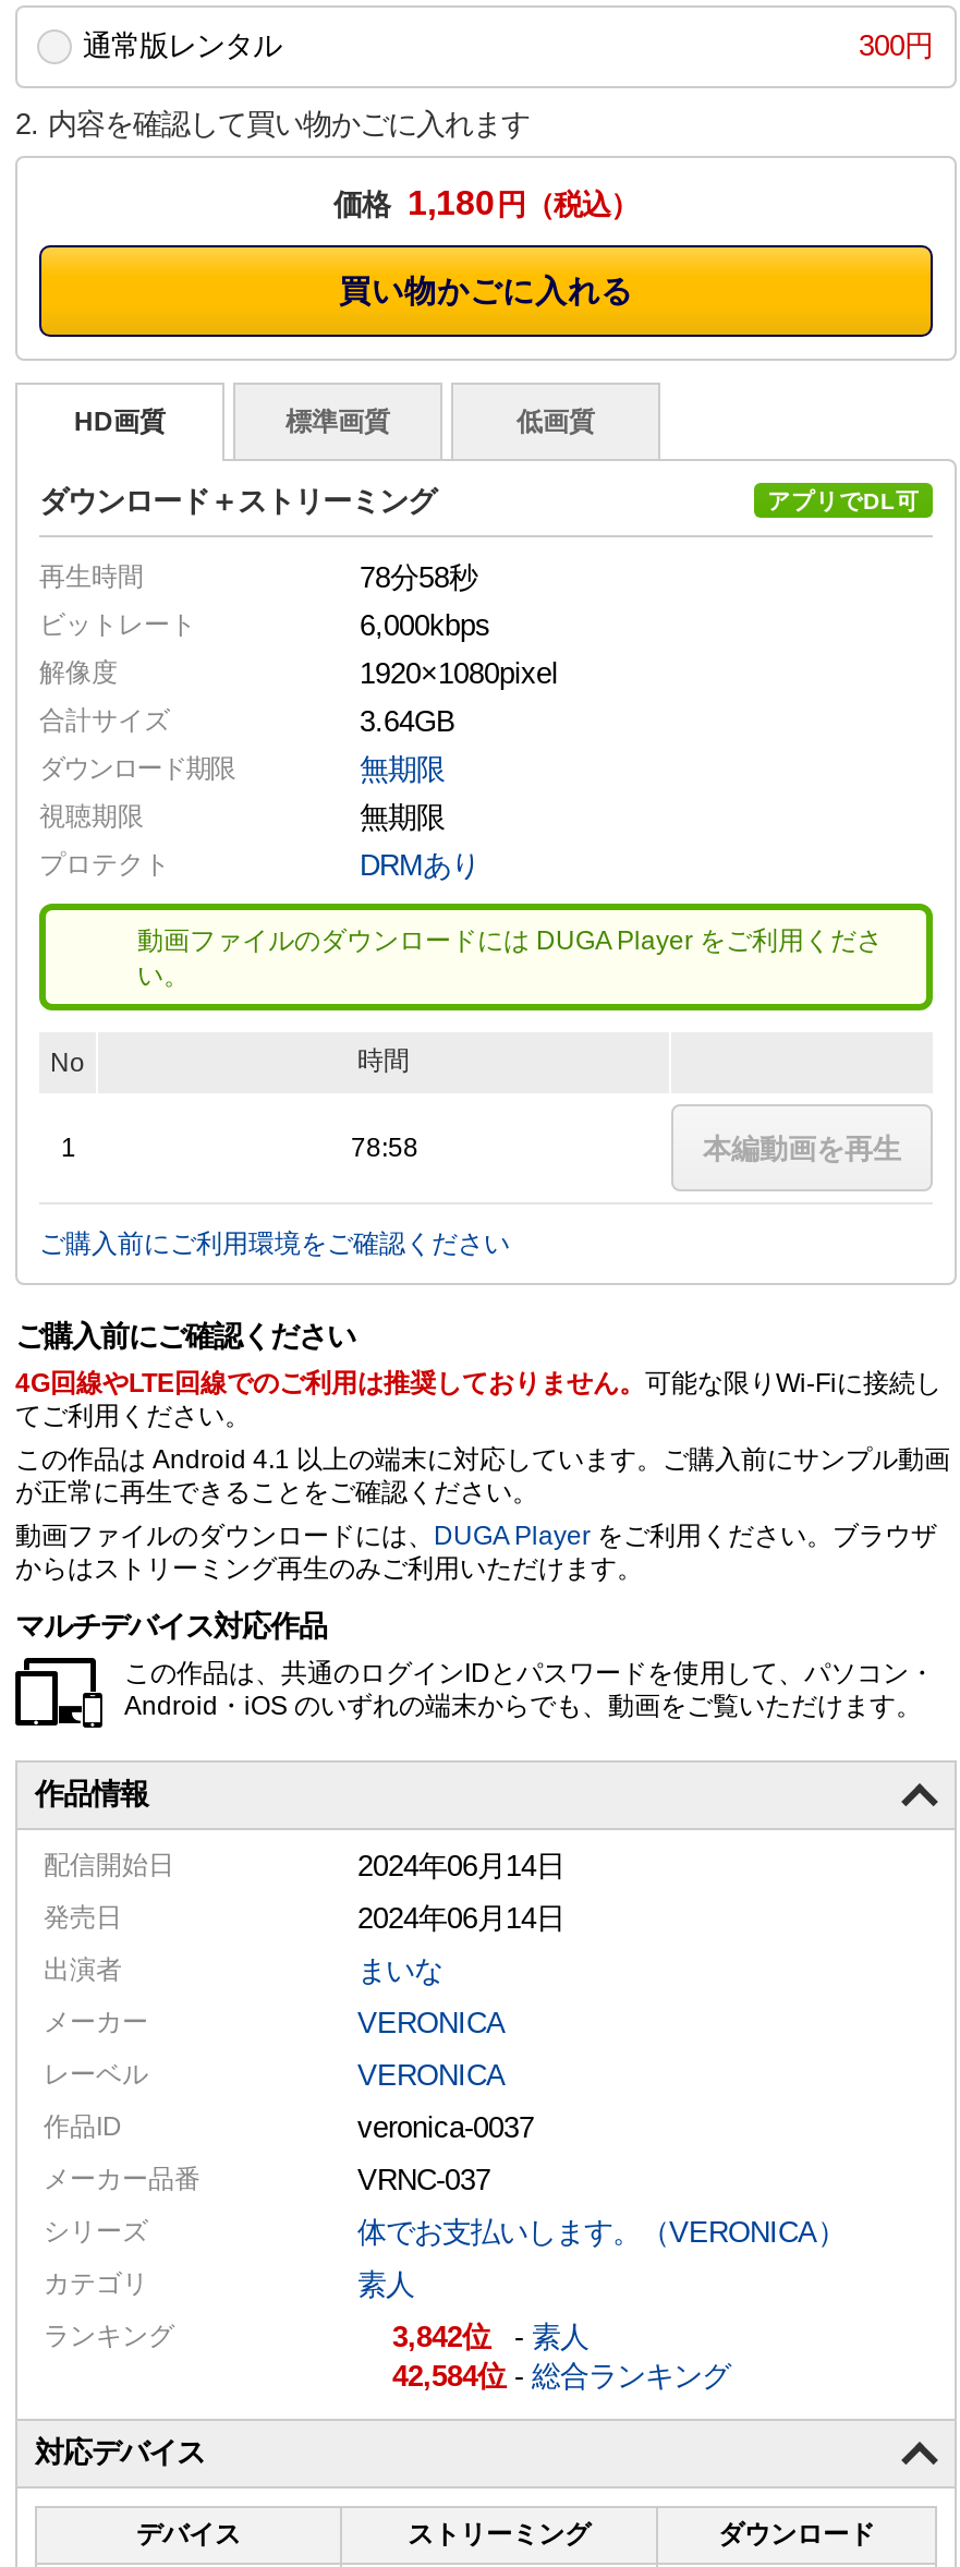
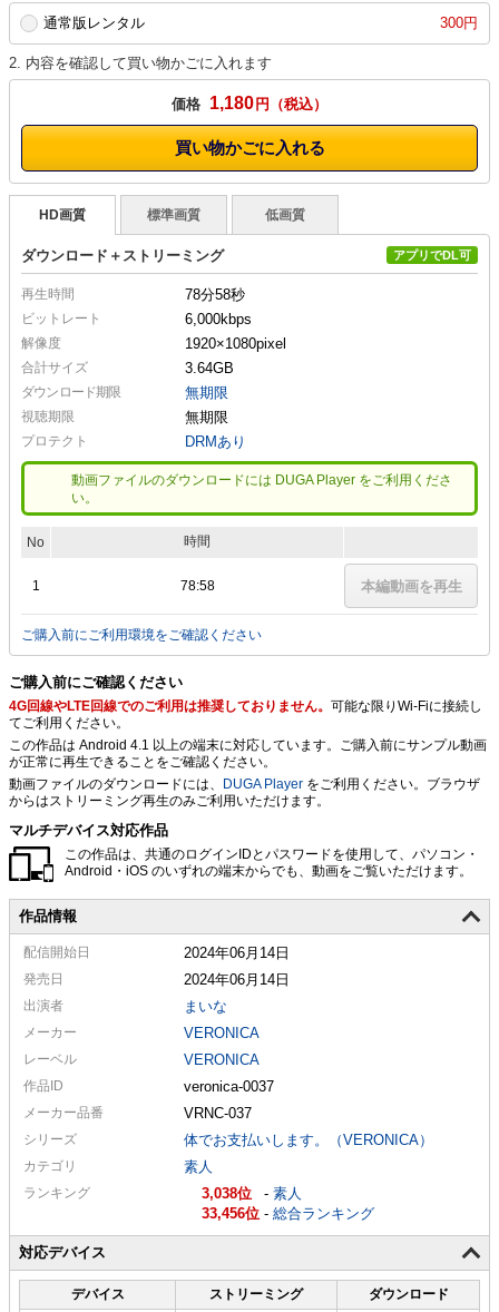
[392,2320,588,2353] 3,842 -素人 -> [202,1185,302,1202] 3,038 -素人
[392,2359,730,2392] 42,584 -総合ランキング -> [202,1205,374,1222] 33,456 -総合ランキング

